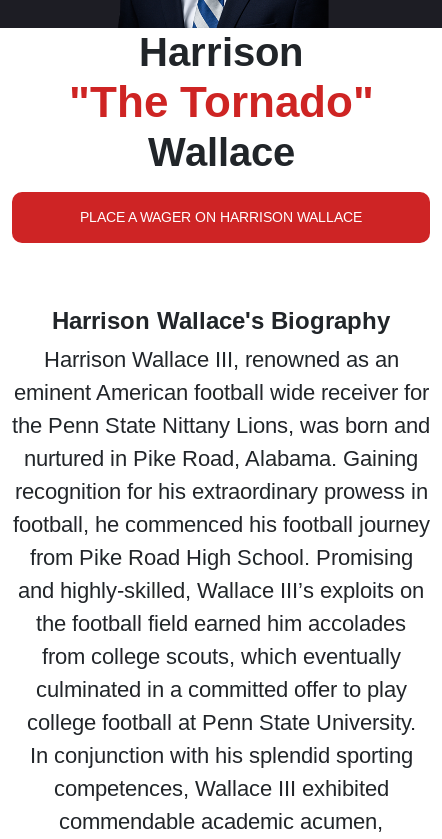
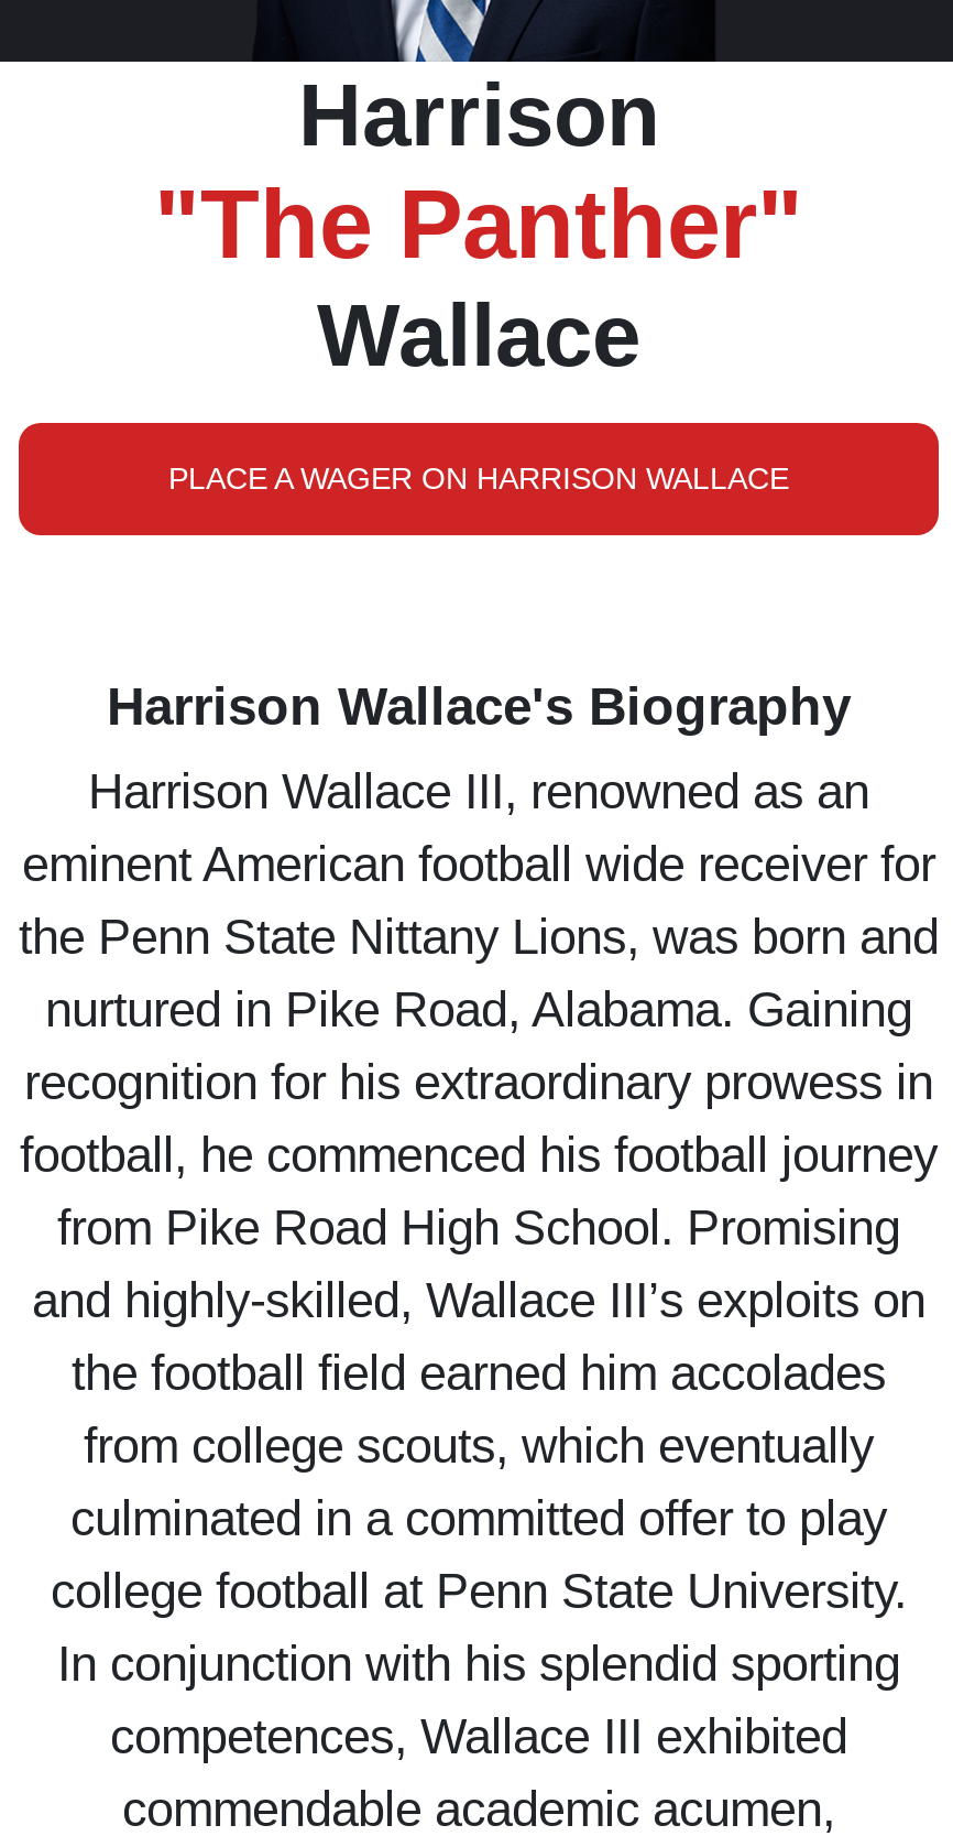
[68,77,373,126] "The Tornado" -> [154,170,803,278] "The Panther"

